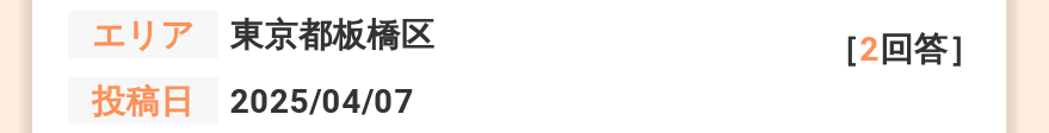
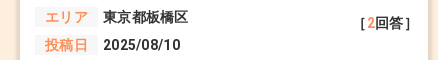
[92,83,414,121] 投稿日 2025/04/07 -> [45,37,180,53] 投稿日 2025/08/10

